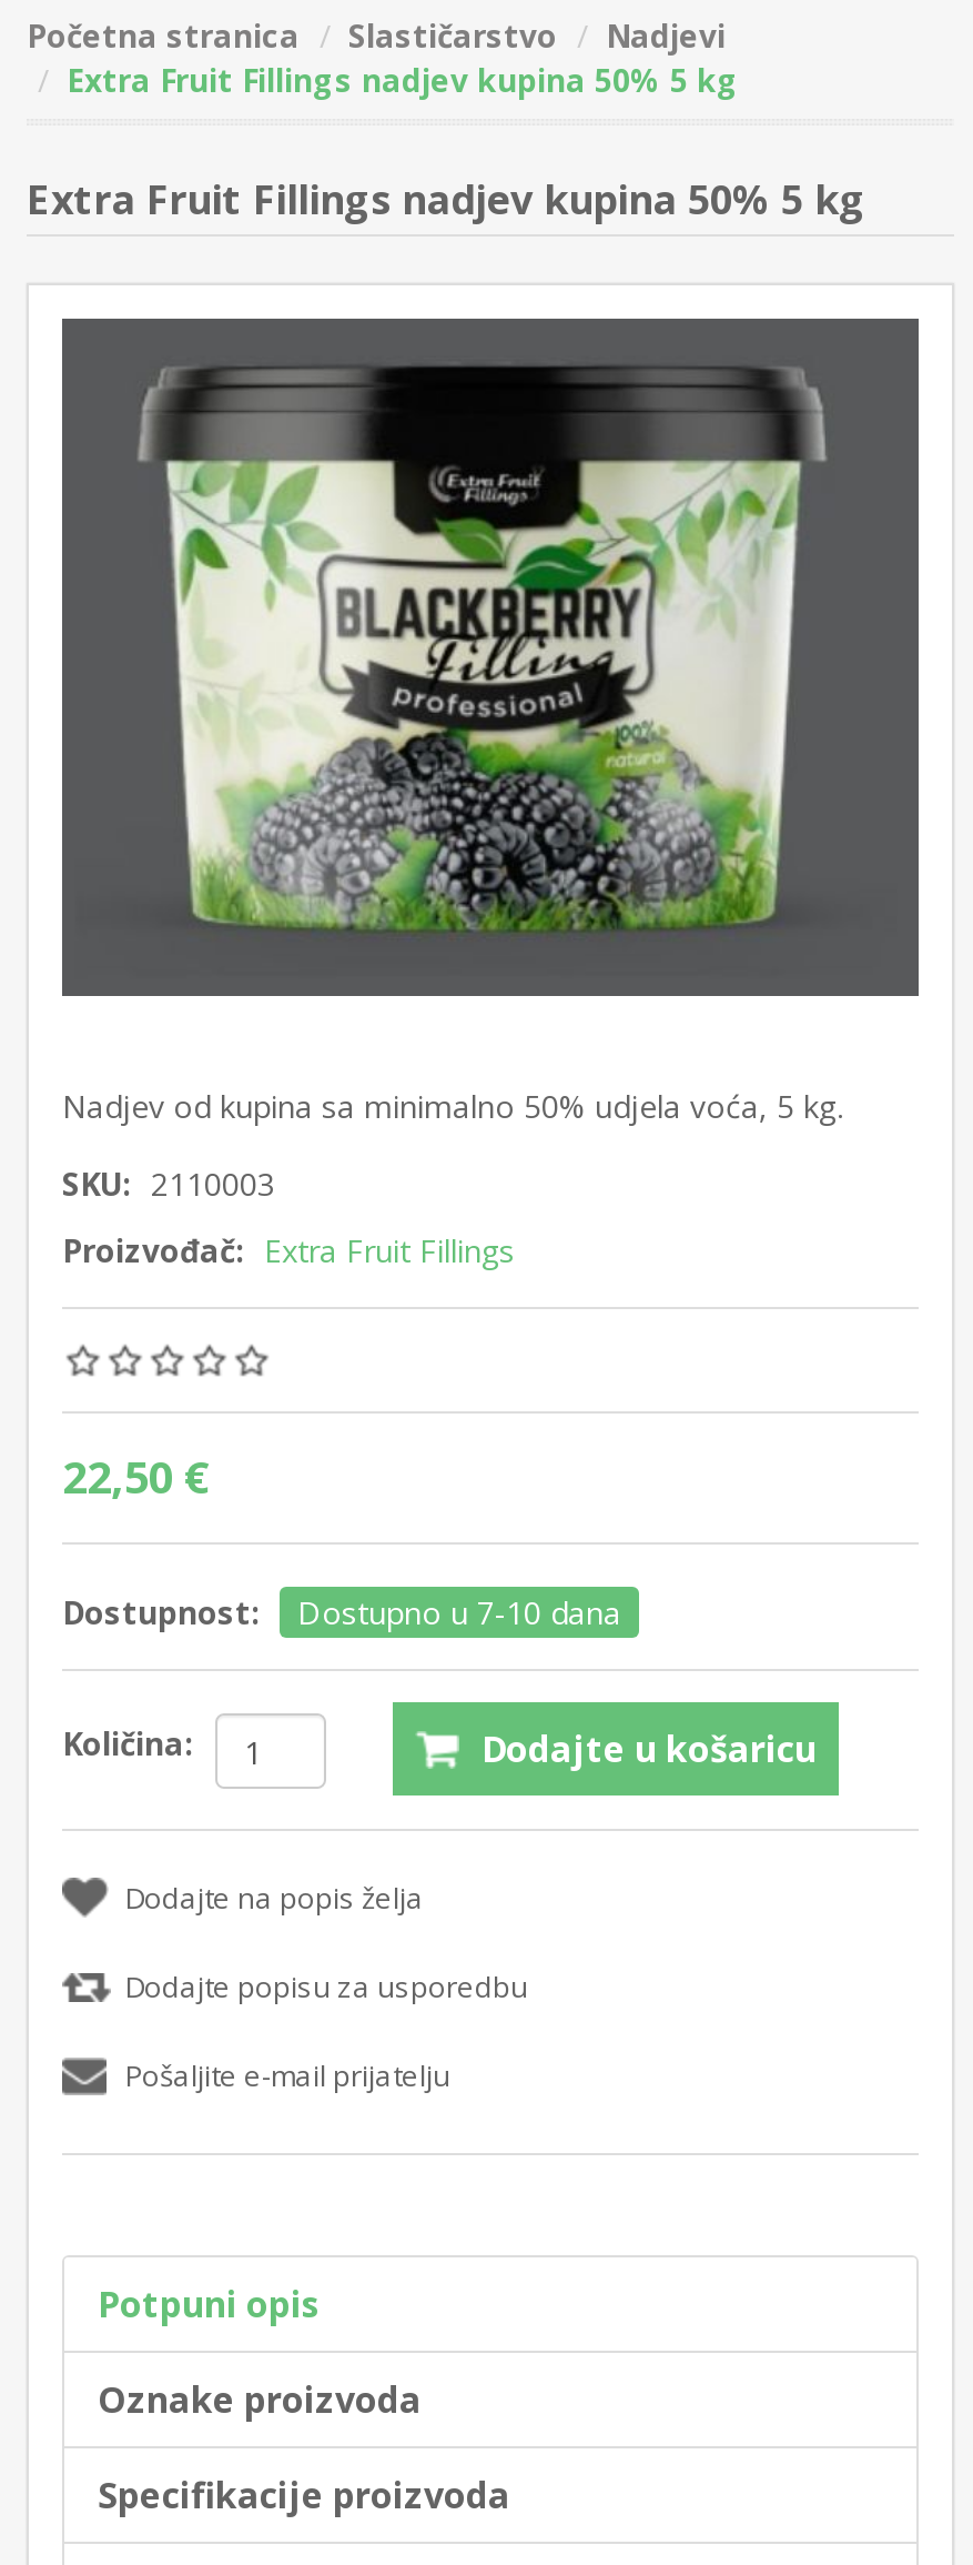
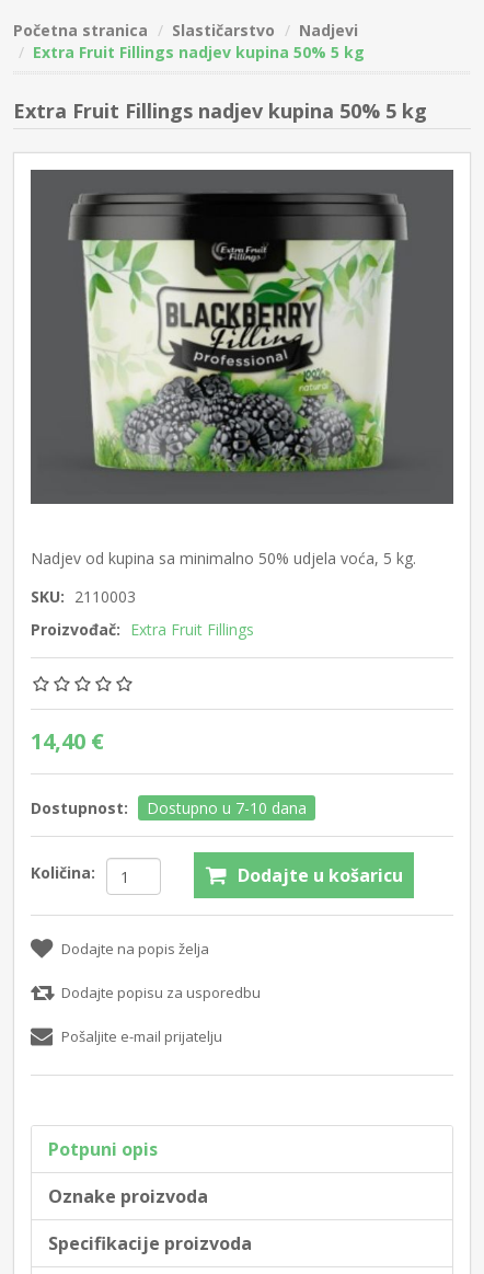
[62,1448,211,1507] 22,50 € -> [31,727,104,756] 14,40 €

